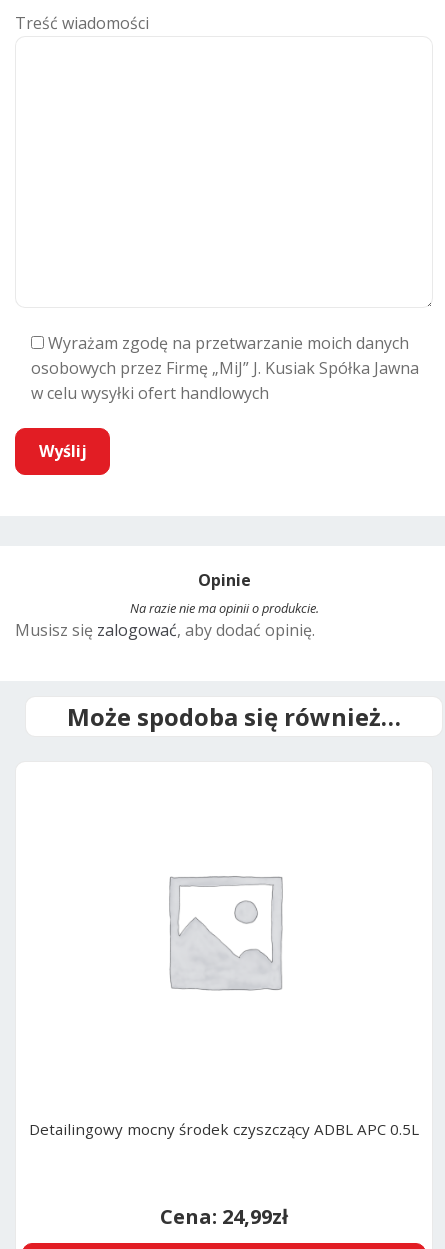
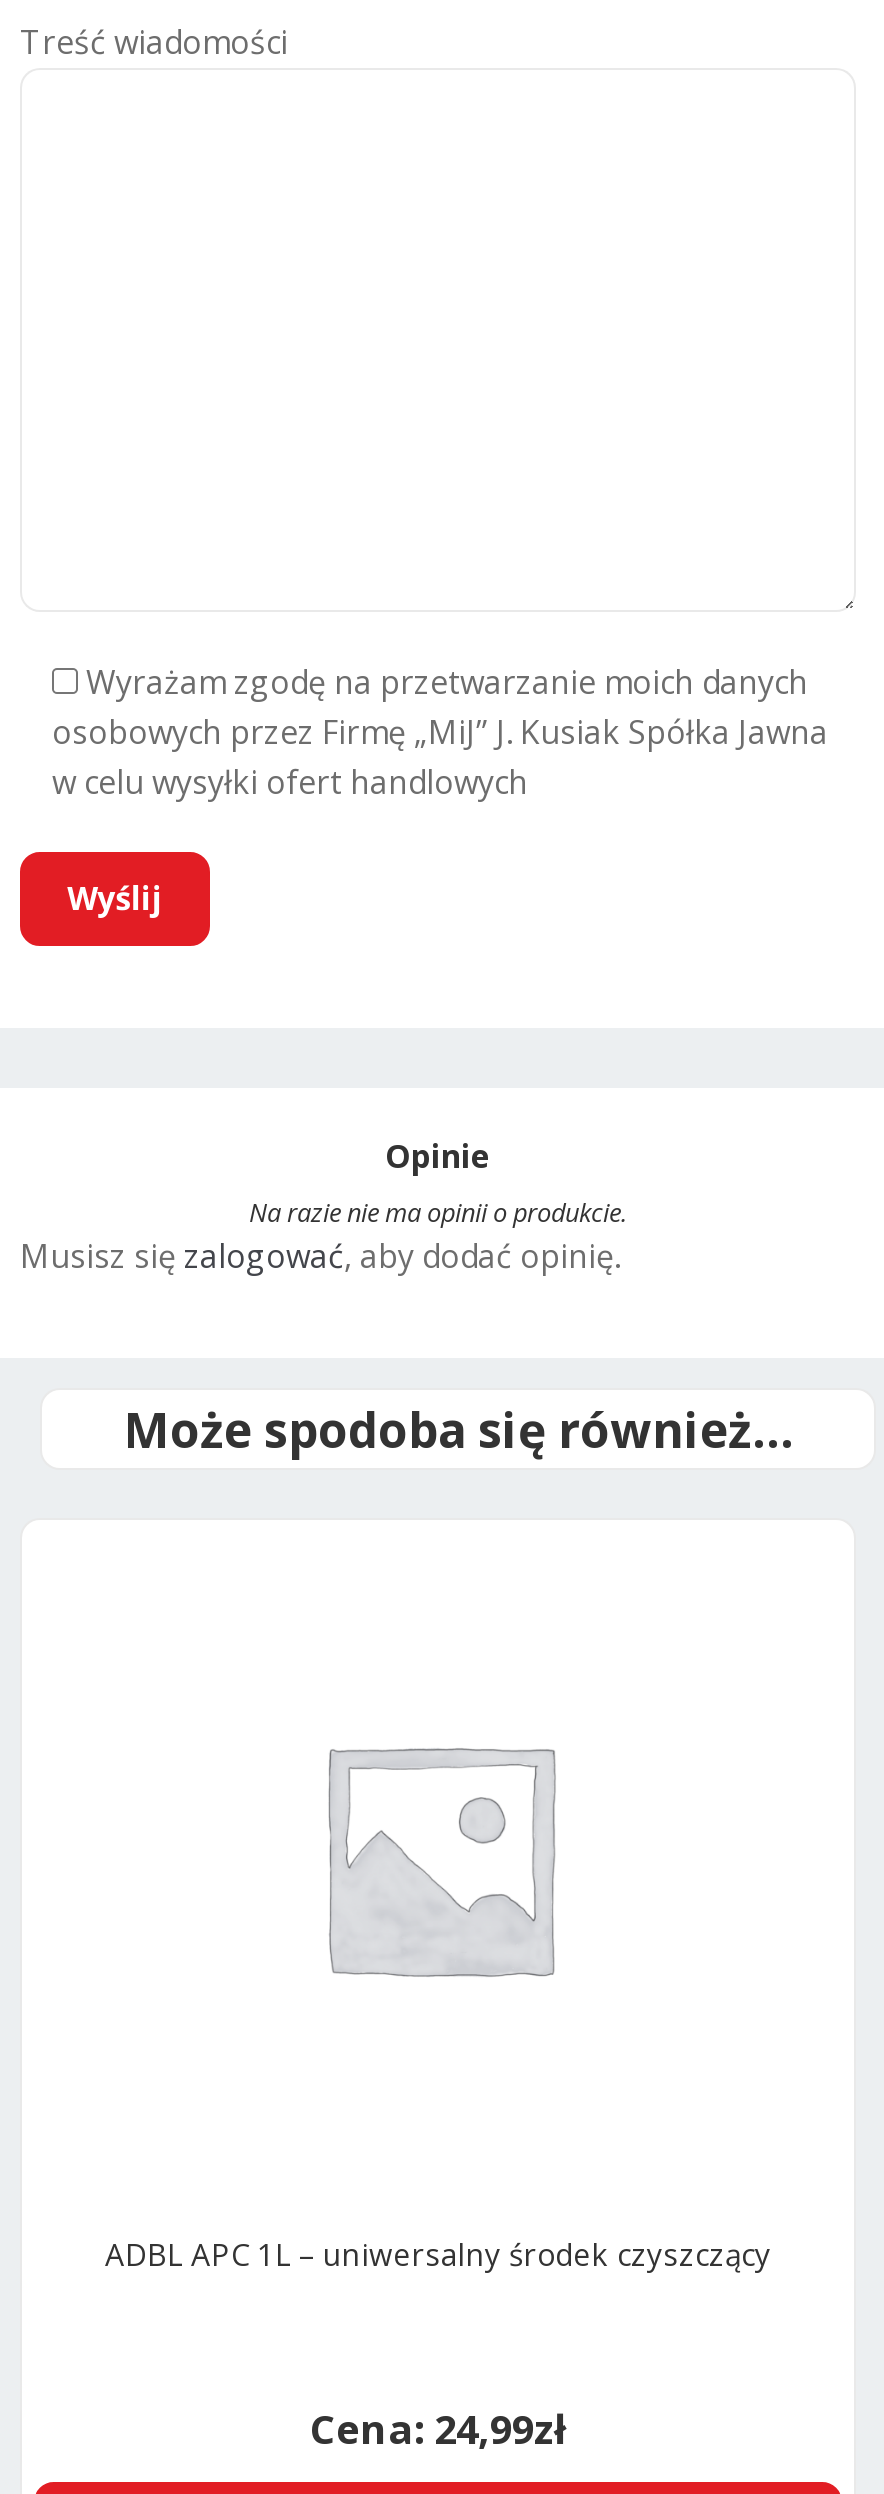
[29,1119,419,1139] Detailingowy mocny środek czyszczący ADBL APC 0.5L -> [105,2235,771,2275] ADBL APC 1L – uniwersalny środek czyszczący

